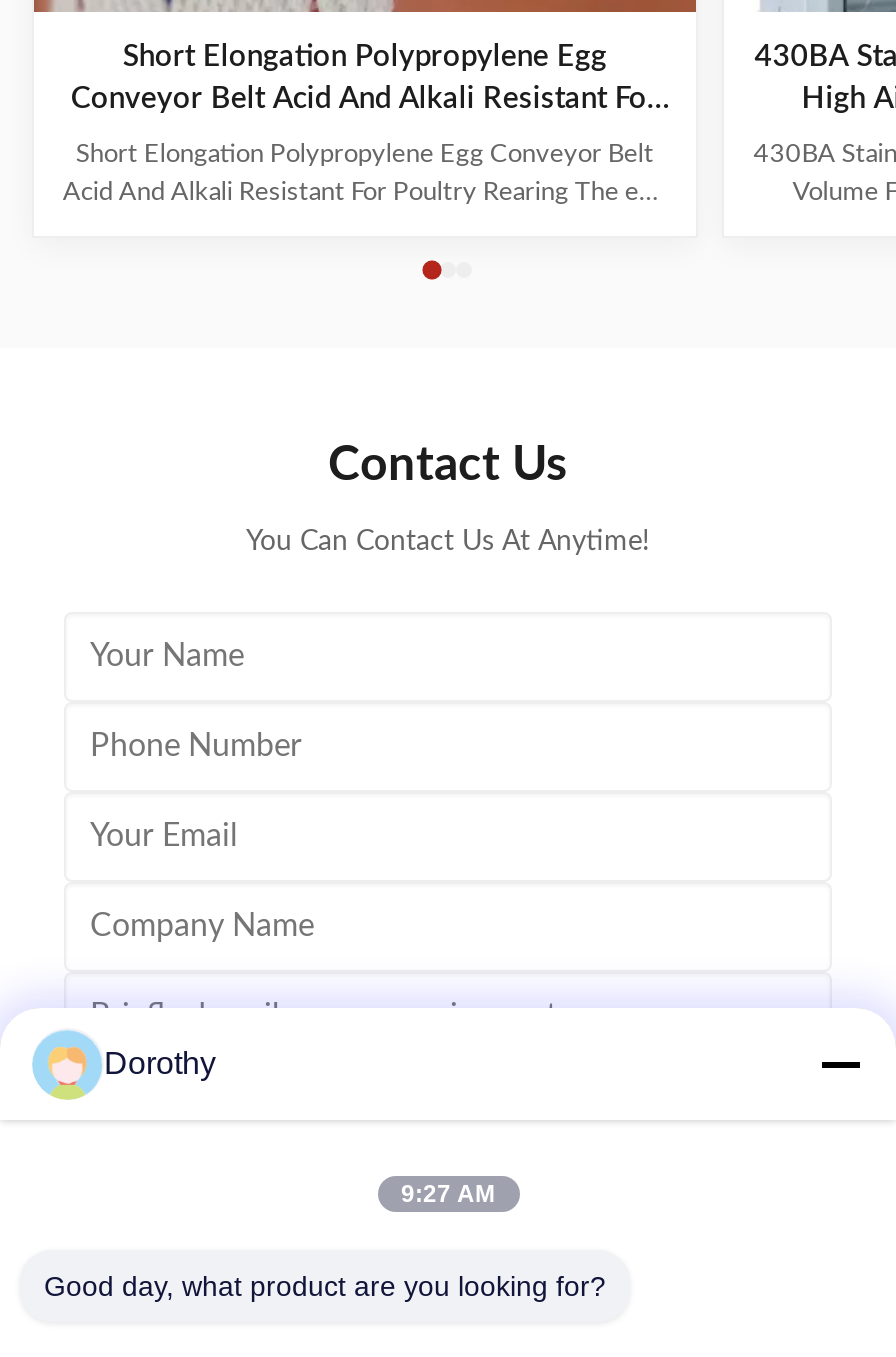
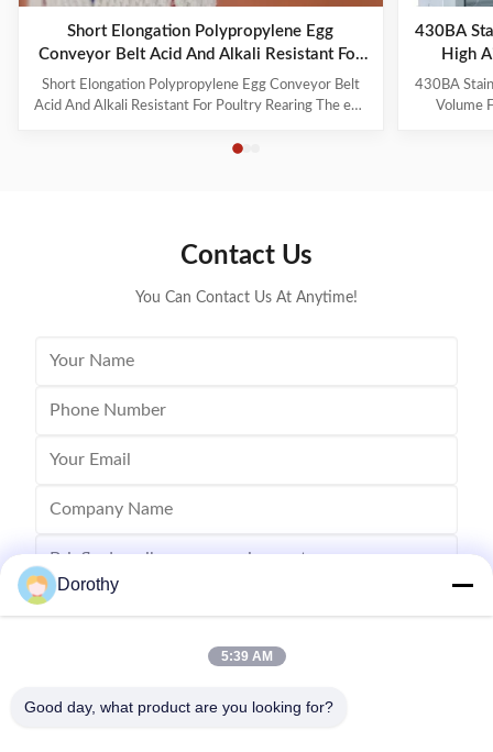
[401,1180,495,1208] 9:27 AM -> [221,649,272,664] 5:39 AM

